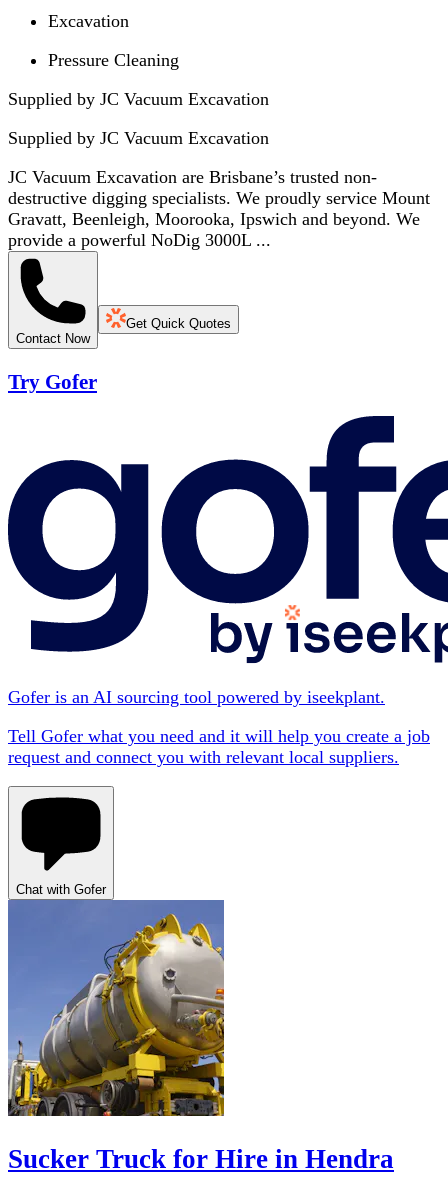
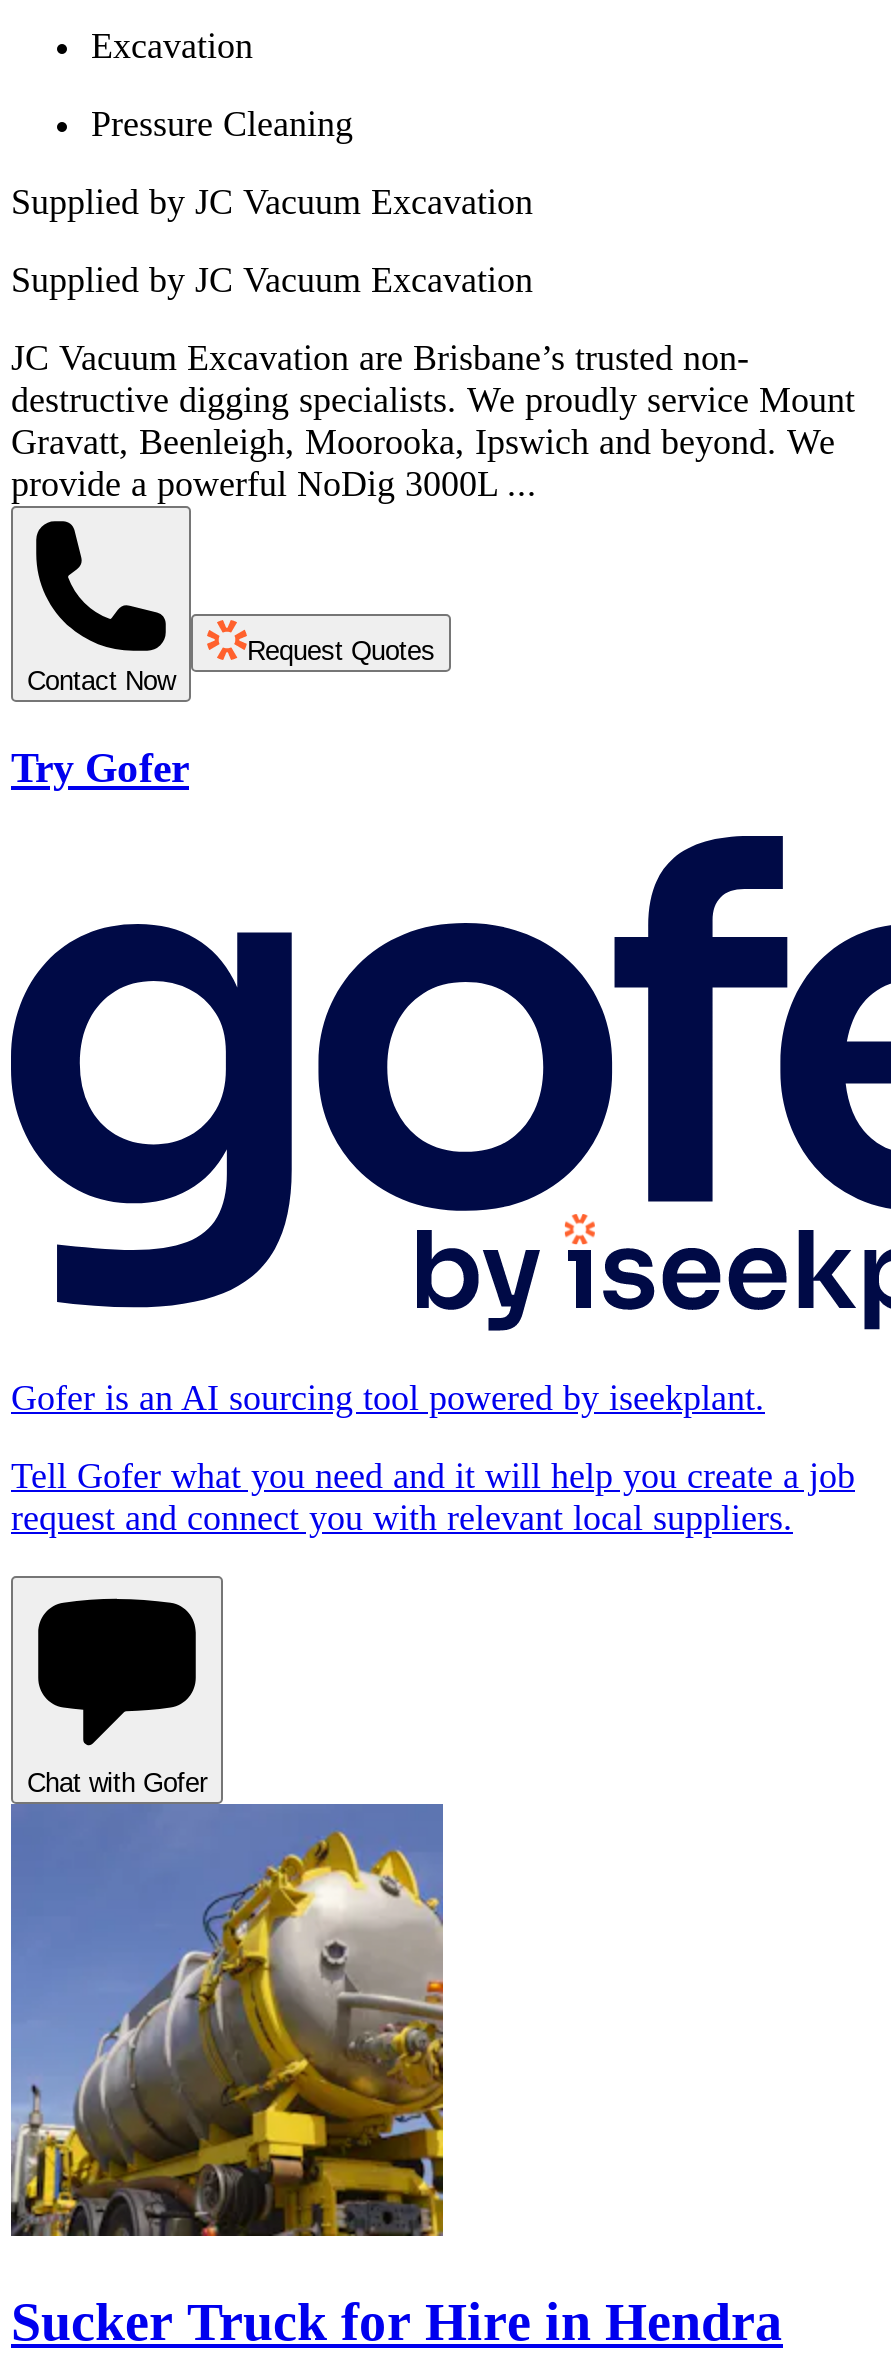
[126,316,231,331] Get Quick Quotes -> [247,636,435,666] Request Quotes

